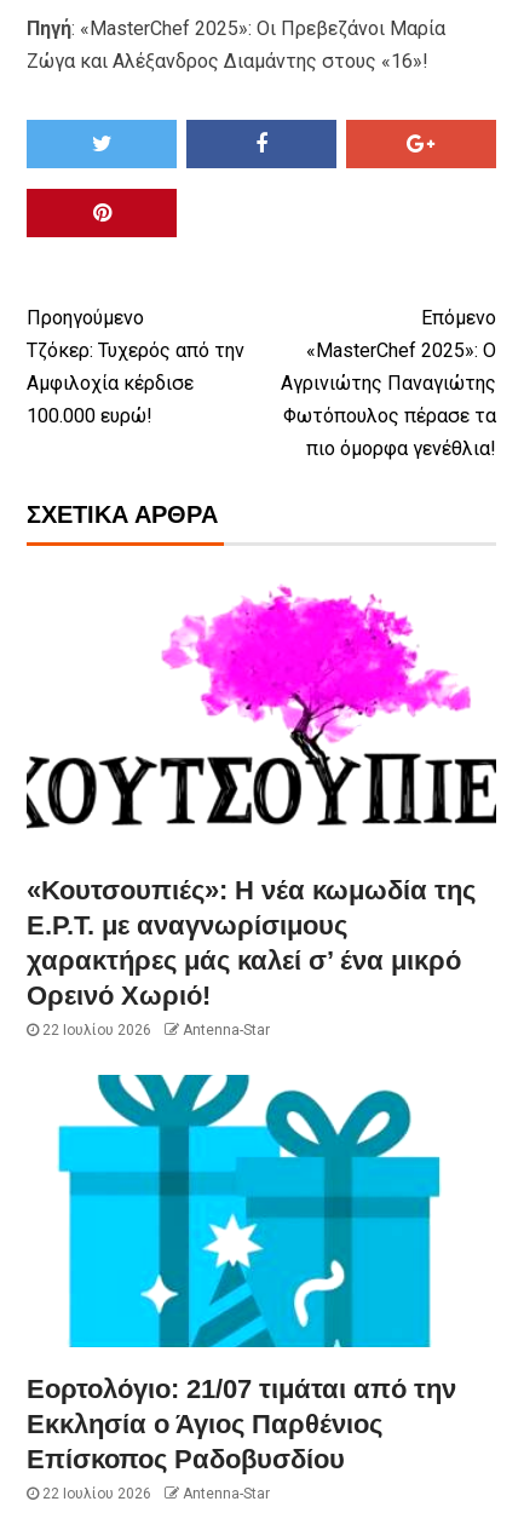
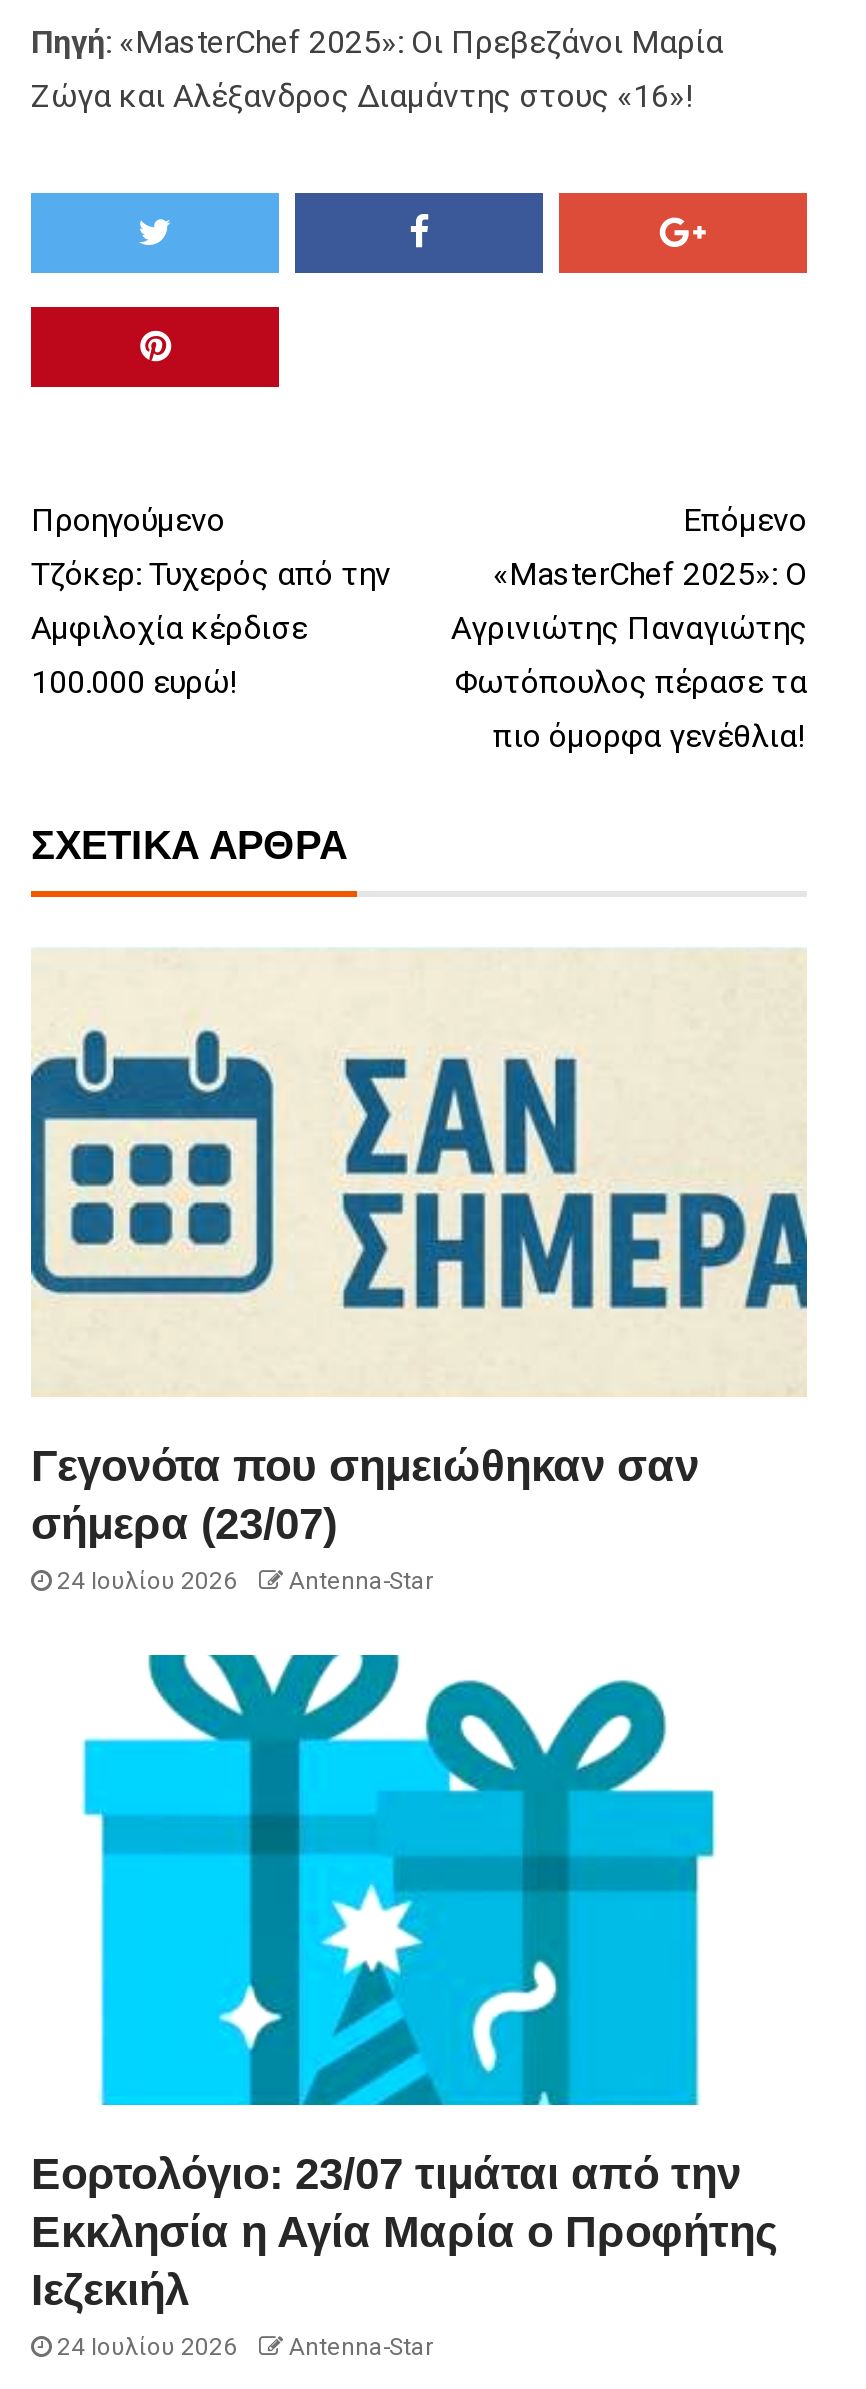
[25,585,497,1039] [image] | «Κουτσουπιές»: Η νέα κωμωδία της | Ε.Ρ.Τ. με αναγνωρίσιμους | χαρακτήρες μάς καλεί σ’ ένα μικρό | Ορεινό Χωριό! | 22 Ιουλίου 2026 -> [29,949,809,1595] [image] | Γεγονότα που σημειώθηκαν σαν | σήμερα (23/07) | 24 Ιουλίου 2026
[27,1374,456,1502] Εορτολόγιο: 21/07 τιμάται από την | Εκκλησία ο Άγιος Παρθένιος | Επίσκοπος Ραδοβυσδίου | 22 Ιουλίου 2026 -> [31,2149,777,2361] Εορτολόγιο: 23/07 τιμάται από την | Εκκλησία η Αγία Μαρία ο Προφήτης | Ιεζεκιήλ | 24 Ιουλίου 2026

